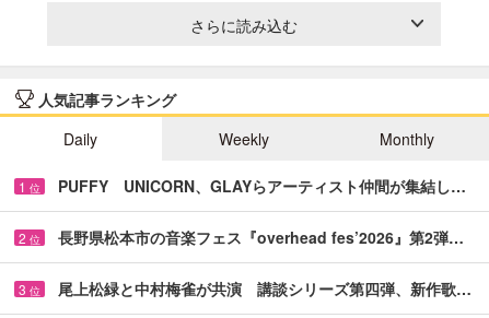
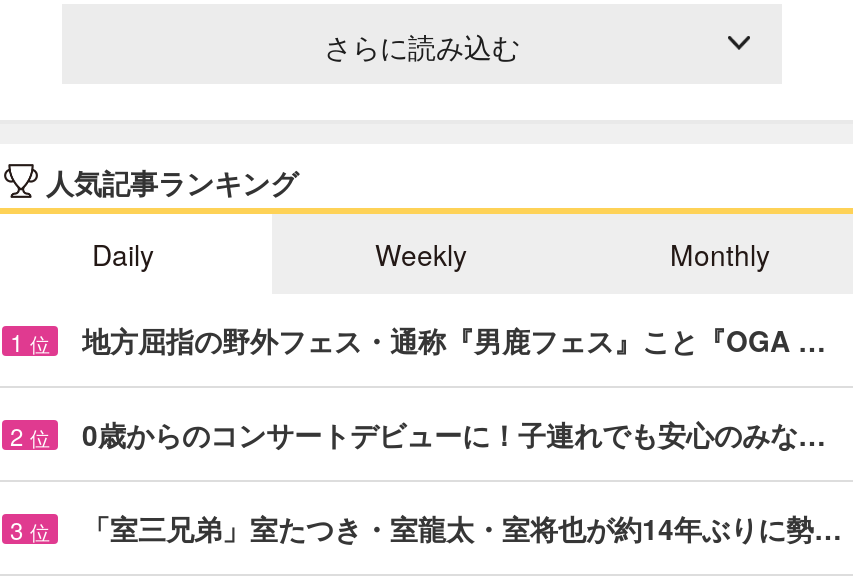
[58,175,466,196] PUFFY UNICORN、GLAYらアーティスト仲間が集結し… -> [82,320,826,360] 地方屈指の野外フェス・通称『男鹿フェス』こと『OGA …
[58,226,464,248] 長野県松本市の音楽フェス『overhead fes’2026』第2弾… -> [82,414,826,454] 0歳からのコンサートデビューに！子連れでも安心のみな…
[58,277,471,299] 尾上松緑と中村梅雀が共演 講談シリーズ第四弾、新作歌… -> [82,508,842,548] 「室三兄弟」室たつき・室龍太・室将也が約14年ぶりに勢…

